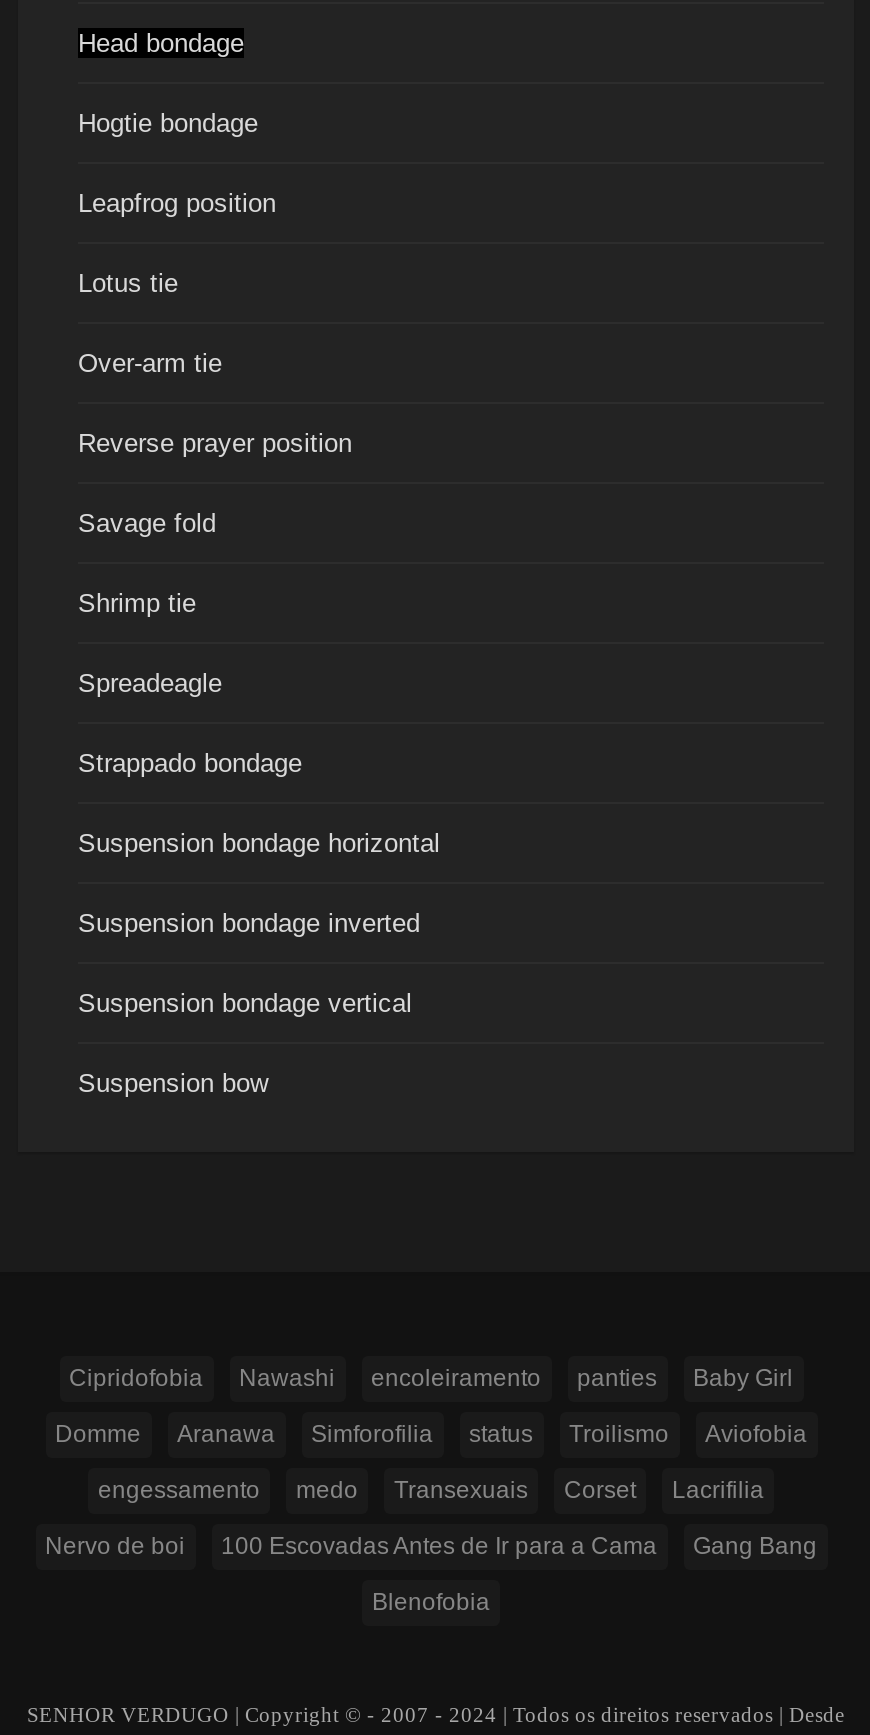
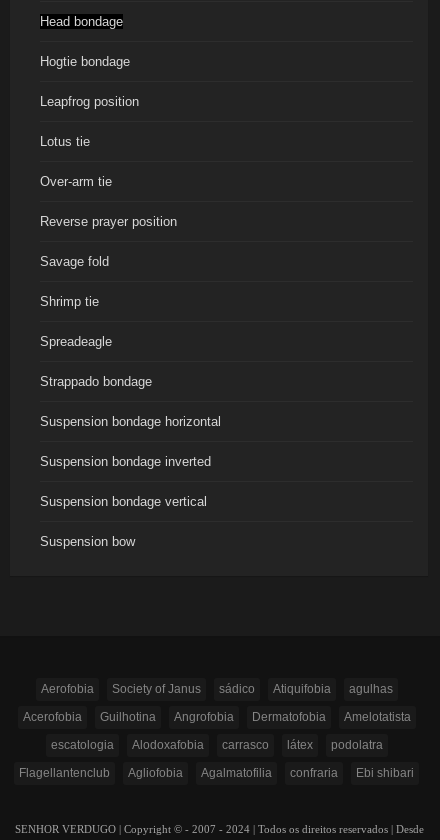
[45,1364,817,1616] Cipridofobia | Nawashi | encoleiramento | panties | Baby Girl | Domme | Aranawa | Simforofilia | status | Troilismo | Aviofobia | engessamento | medo | Transexuais | Corset | Lacrifilia | Nervo de boi | 100 Escovadas Antes de Ir para a Cama | Gang Bang | Blenofobia -> [19,682,414,780] Aerofobia | Society of Janus | sádico | Atiquifobia | agulhas | Acerofobia | Guilhotina | Angrofobia | Dermatofobia | Amelotatista | escatologia | Alodoxafobia | carrasco | látex | podolatra | Flagellantenclub | Agliofobia | Agalmatofilia | confraria | Ebi shibari

